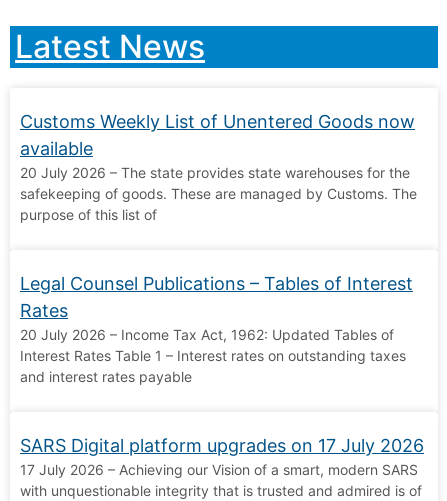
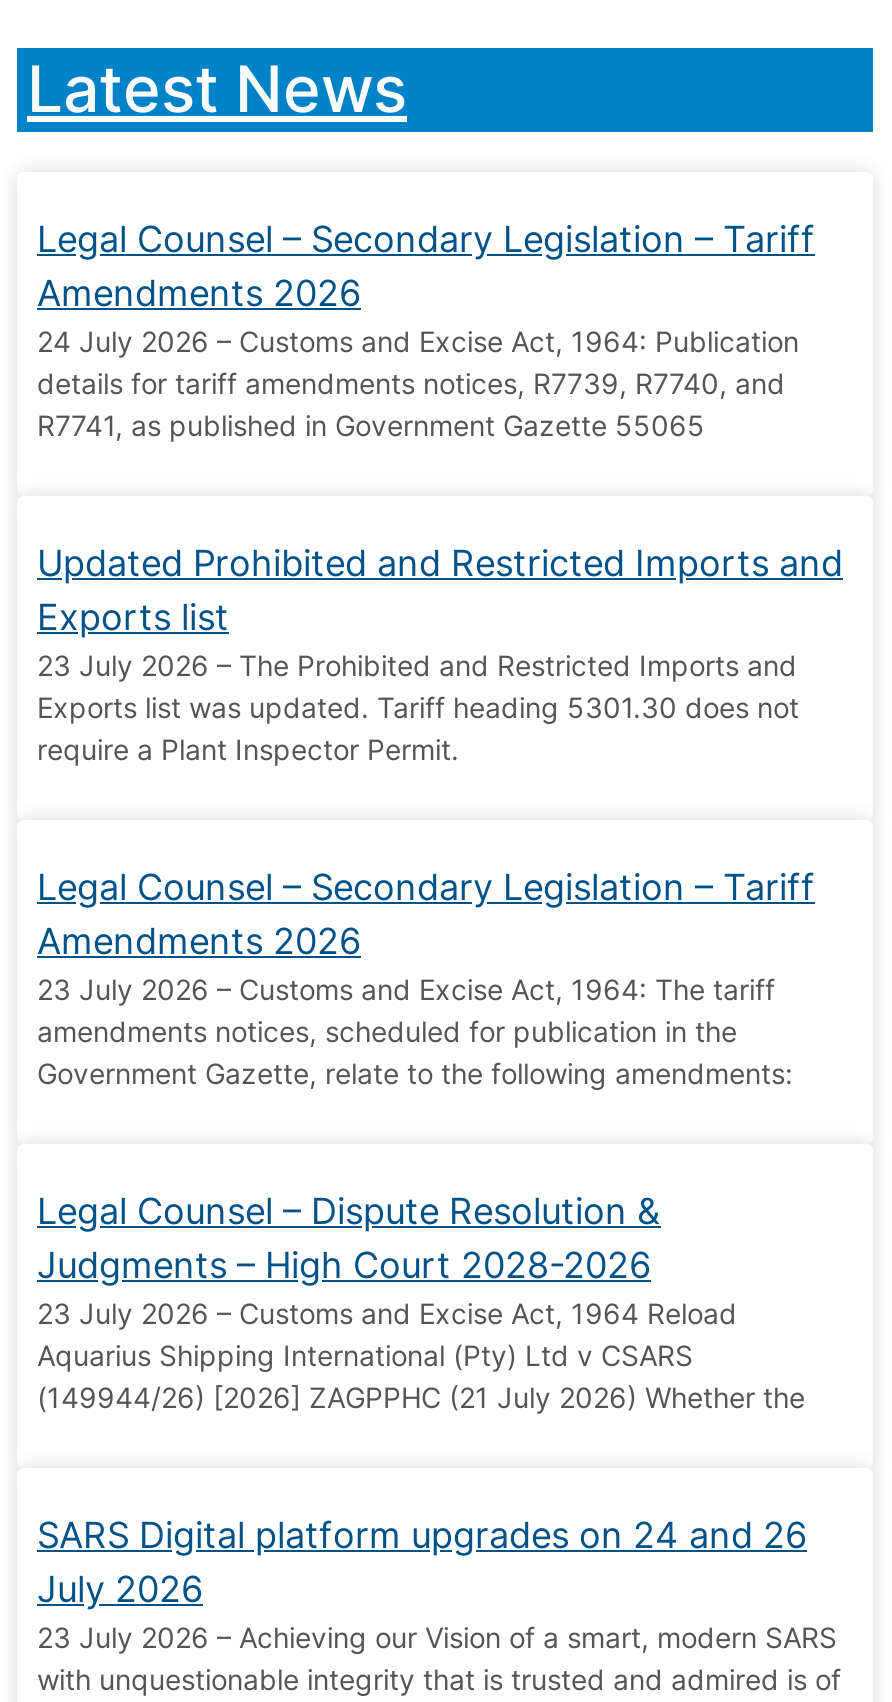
[20,111,424,478] Customs Weekly List of Unentered Goods now | available | 20 July 2026 – The state provides state warehouses for the | safekeeping of goods. These are managed by Customs. The | purpose of this list of | Legal Counsel Publications – Tables of Interest | Rates | 20 July 2026 – Income Tax Act, 1962: Updated Tables of | Interest Rates Table 1 – Interest rates on outstanding taxes | and interest rates payable | SARS Digital platform upgrades on 17 July 2026 | 17 July 2026 – Achieving our Vision of a smart, modern SARS -> [37,219,843,1655] Legal Counsel – Secondary Legislation – Tariff | Amendments 2026 | 24 July 2026 – Customs and Excise Act, 1964: Publication | details for tariff amendments notices, R7739, R7740, and | R7741, as published in Government Gazette 55065 | Updated Prohibited and Restricted Imports and | Exports list | 23 July 2026 – The Prohibited and Restricted Imports and | Exports list was updated. Tariff heading 5301.30 does not | require a Plant Inspector Permit. | Legal Counsel – Secondary Legislation – Tariff | Amendments 2026 | 23 July 2026 – Customs and Excise Act, 1964: The tariff | amendments notices, scheduled for publication in the | Government Gazette, relate to the following amendments: | Legal Counsel – Dispute Resolution & | Judgments – High Court 2028-2026 | 23 July 2026 – Customs and Excise Act, 1964 Reload | Aquarius Shipping International (Pty) Ltd v CSARS | (149944/26) [2026] ZAGPPHC (21 July 2026) Whether the | SARS Digital platform upgrades on 24 and 26 | July 2026 | 23 July 2026 – Achieving our Vision of a smart, modern SARS

